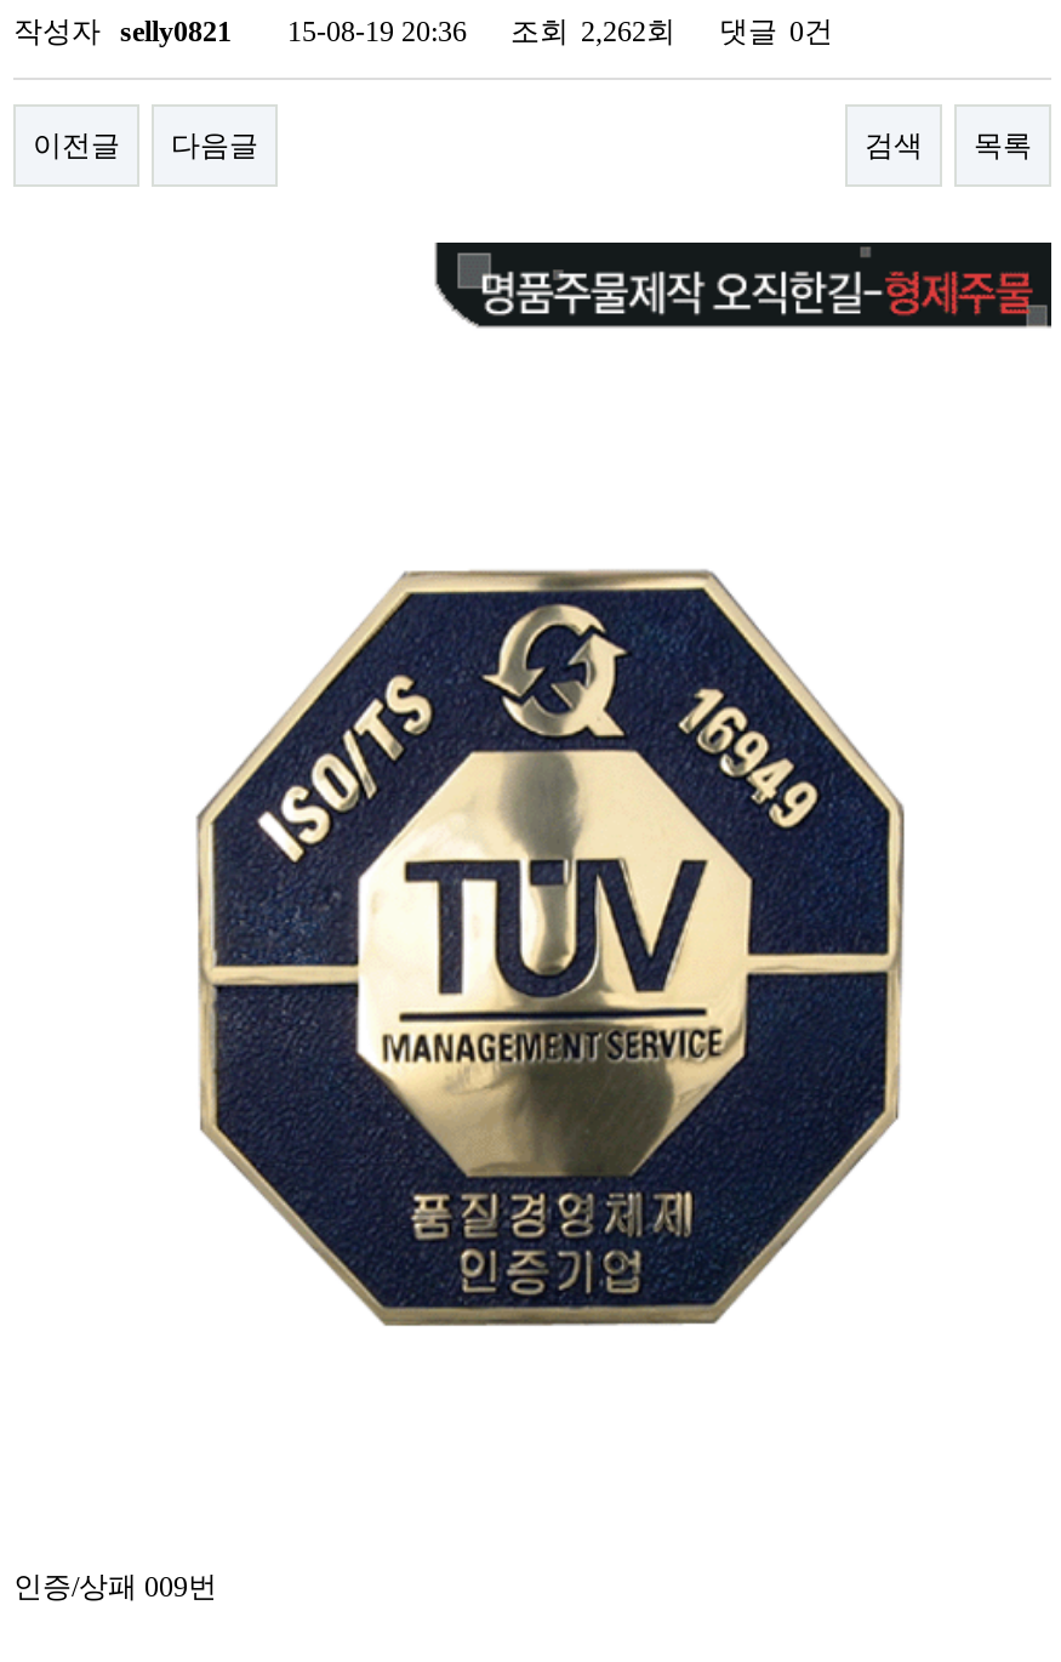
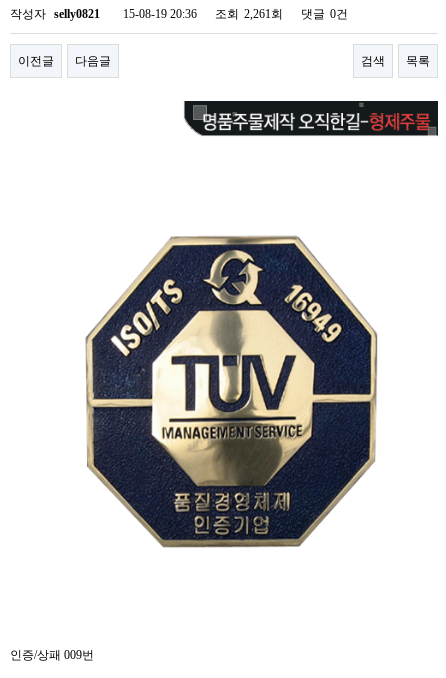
[13,15,833,49] 작성자 selly0821 15-08-19 20:36 조회 2,262회 댓글 0건 -> [10,7,348,21] 작성자 selly0821 15-08-19 20:36 조회 2,261회 댓글 0건

